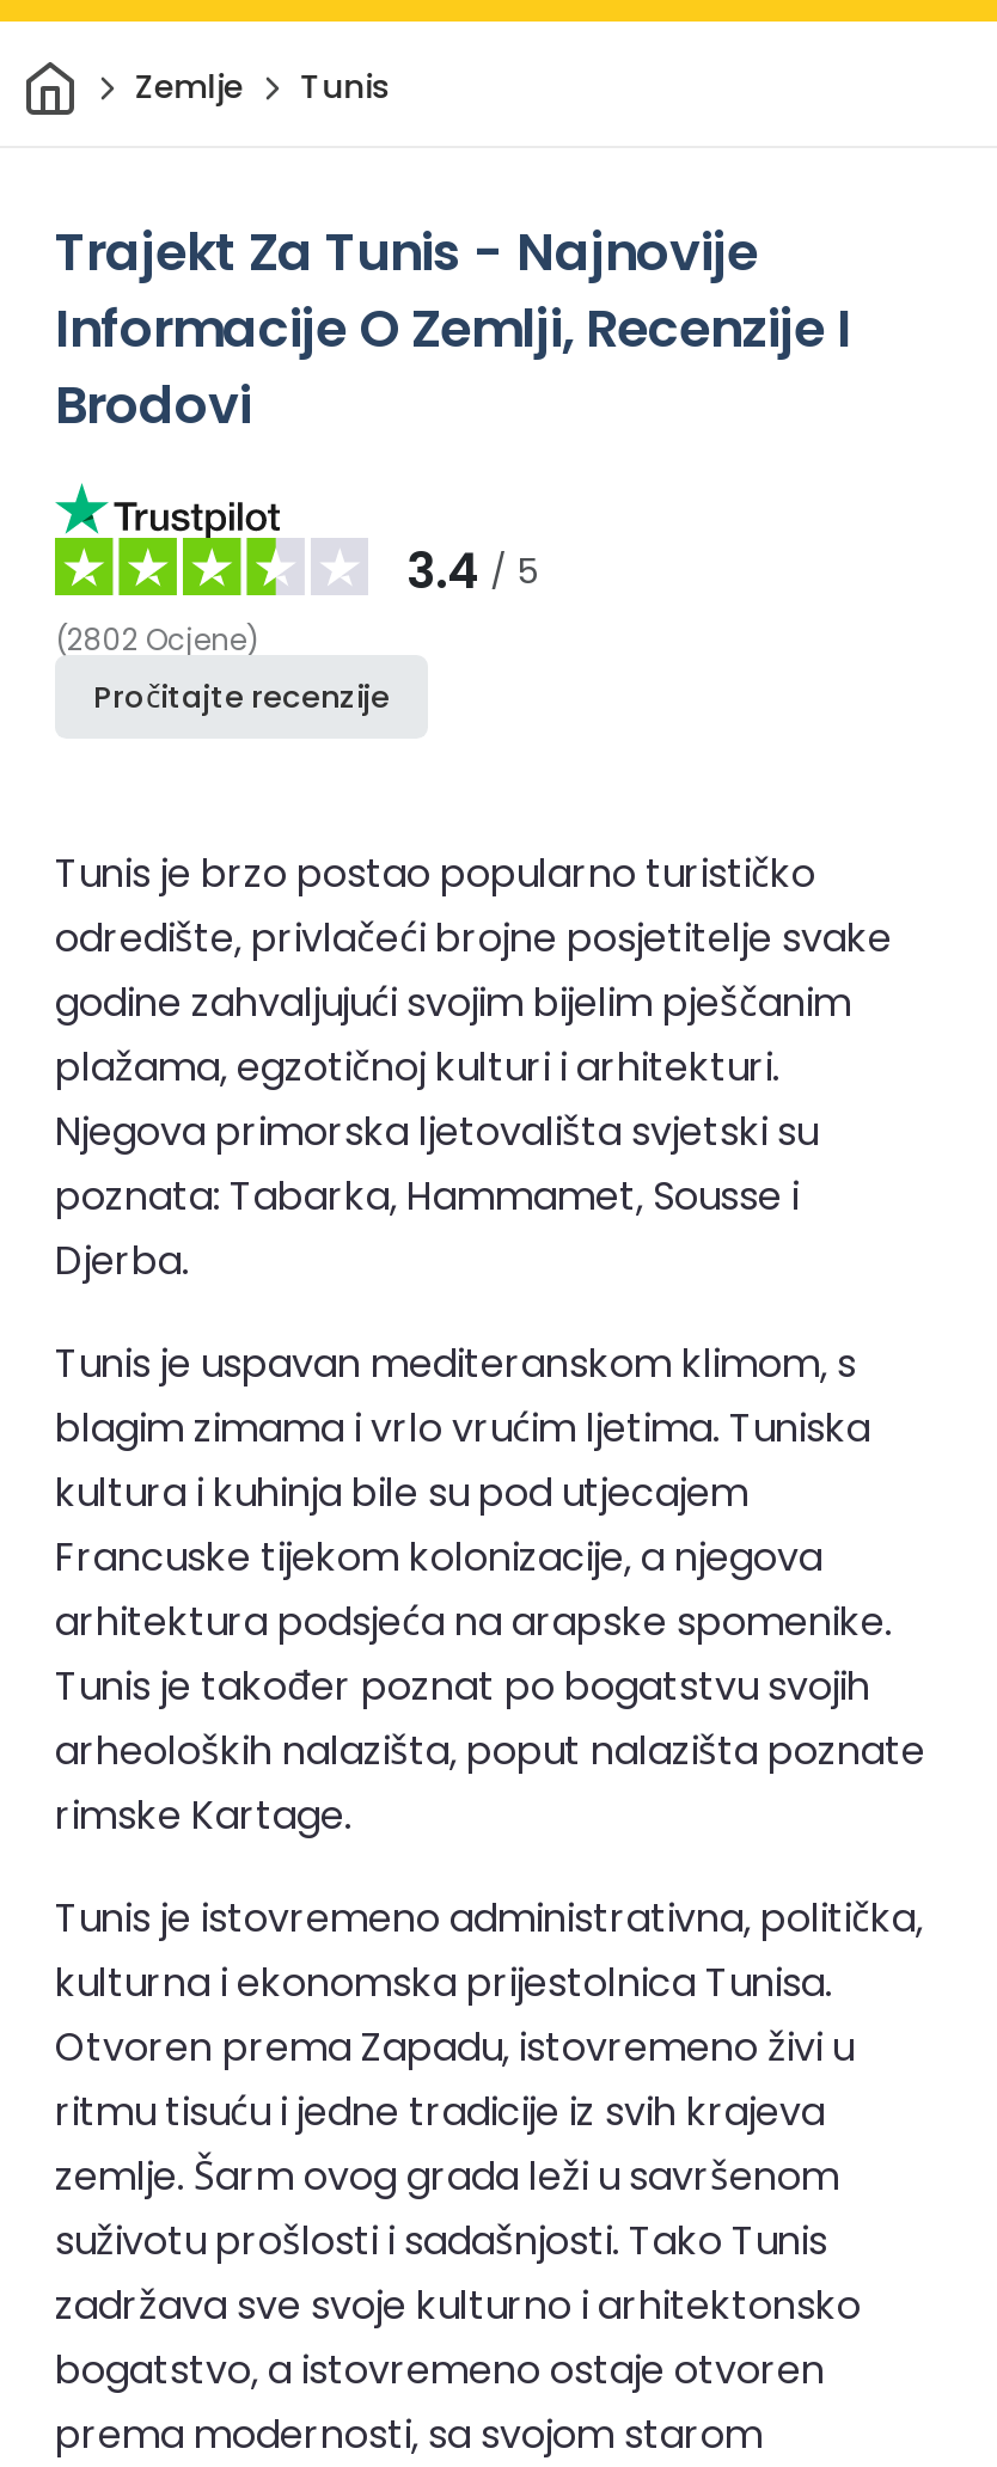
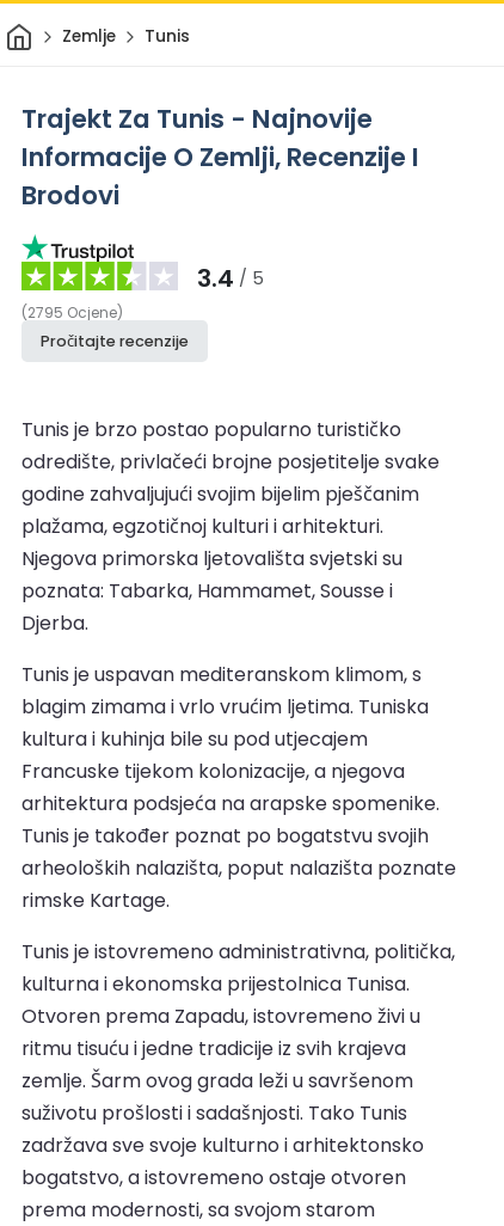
[55,618,258,659] (2802 Ocjene) -> [21,302,123,322] (2795 Ocjene)

